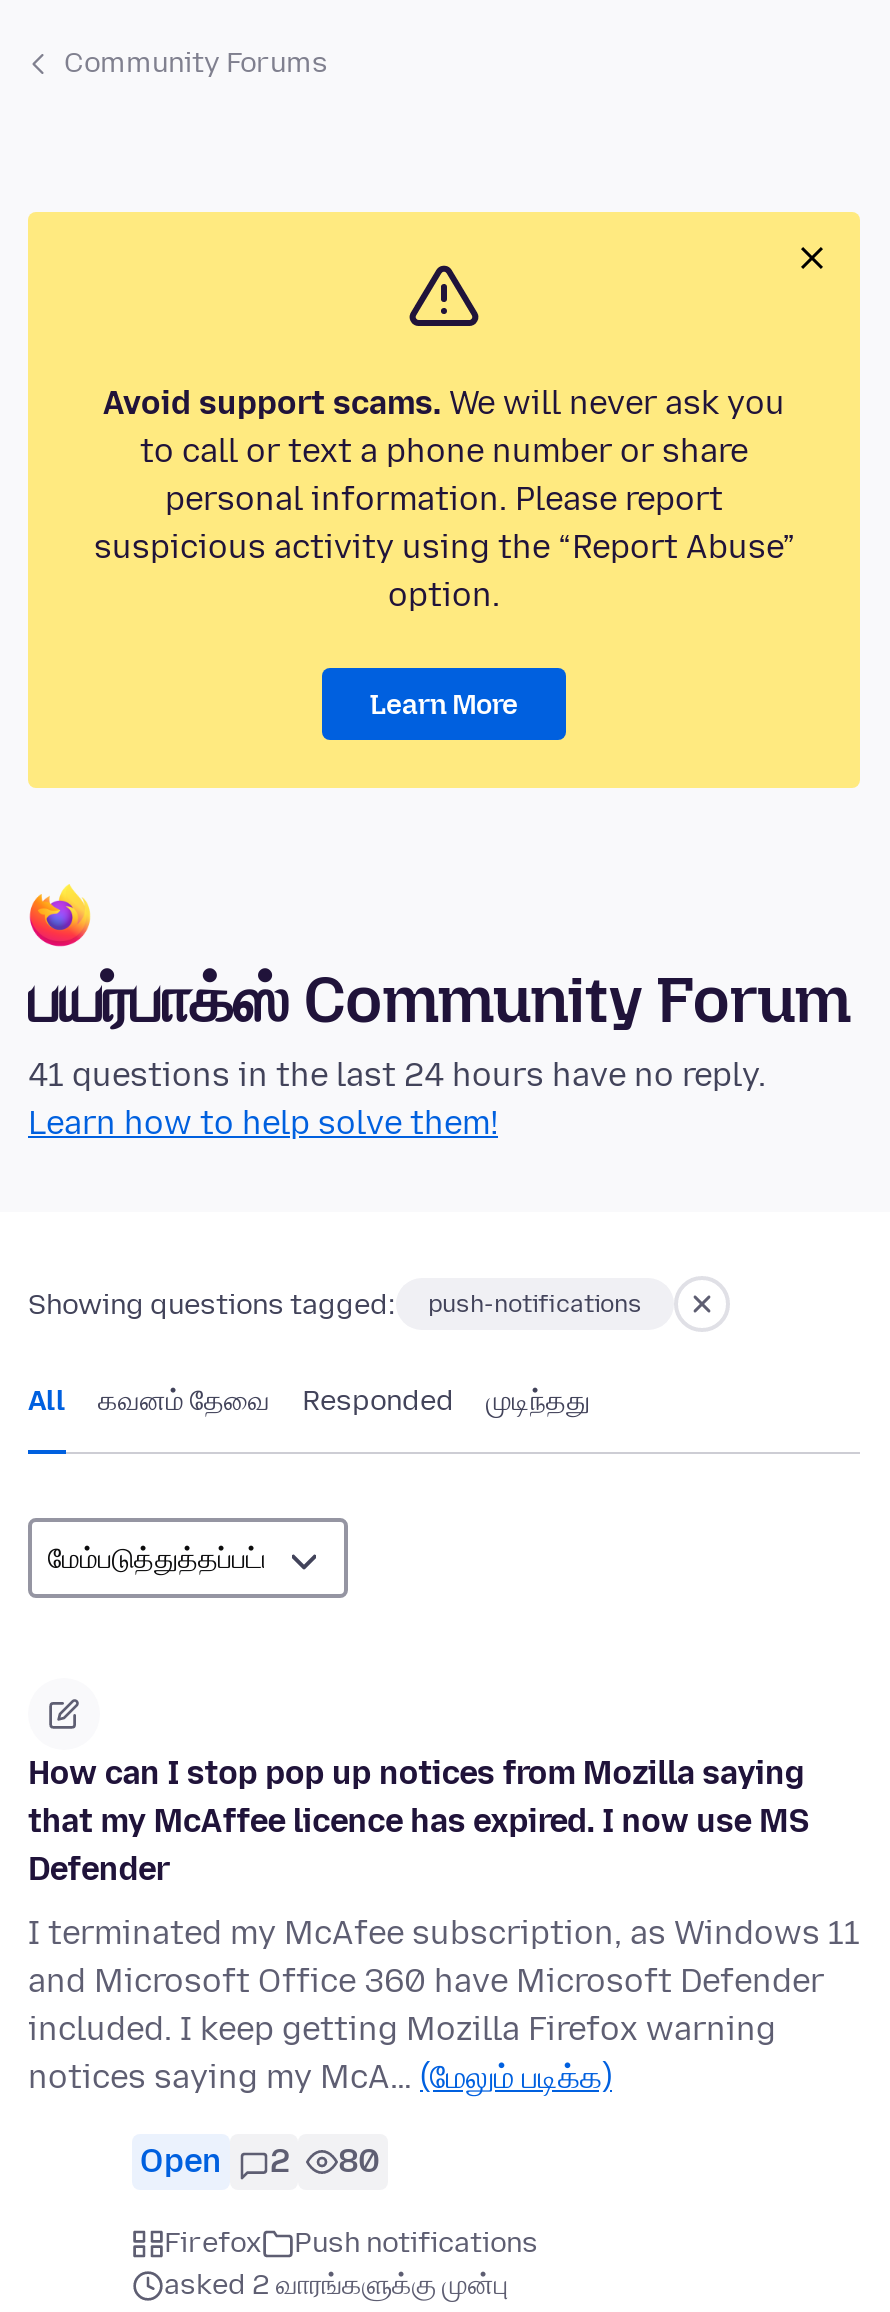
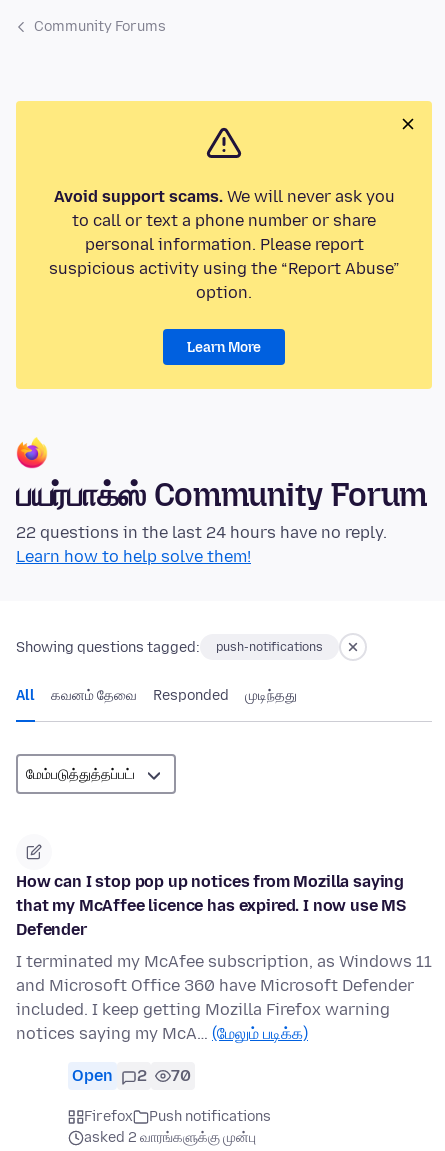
[28,1057,766,1095] 41 questions in the last 24 hours have no reply. -> [16,523,387,542] 22 questions in the last 24 hours have no reply.
[140,2143,380,2181] Open 2 80 -> [72,1066,191,1085] Open 2 70

